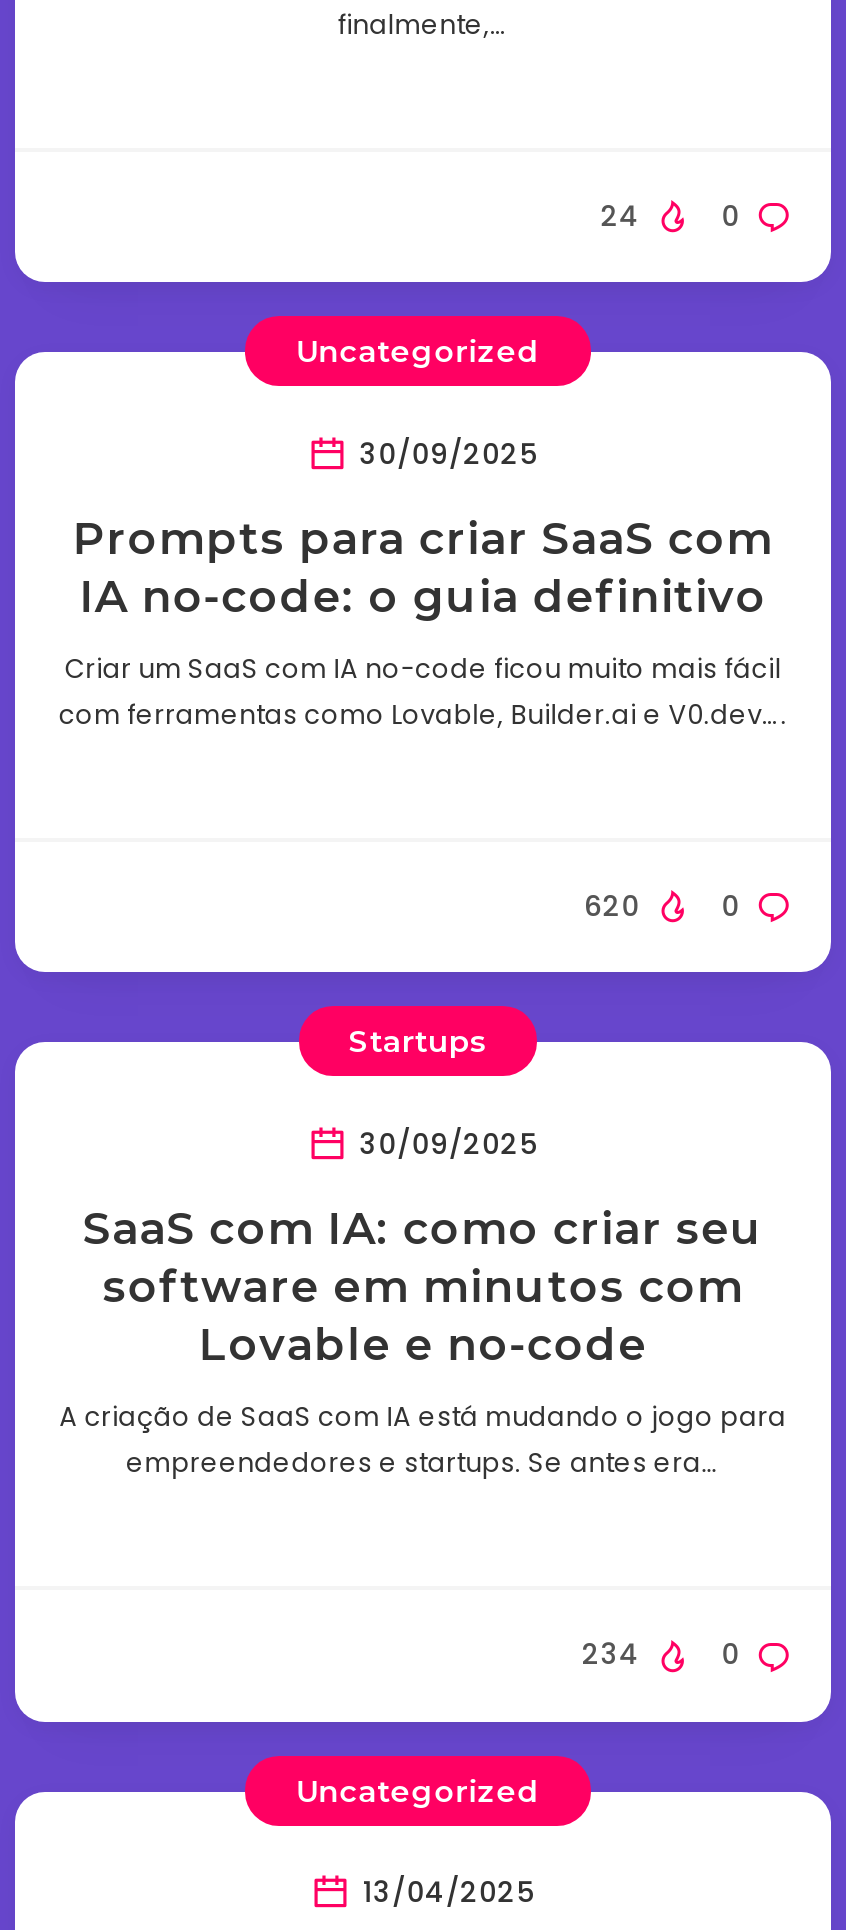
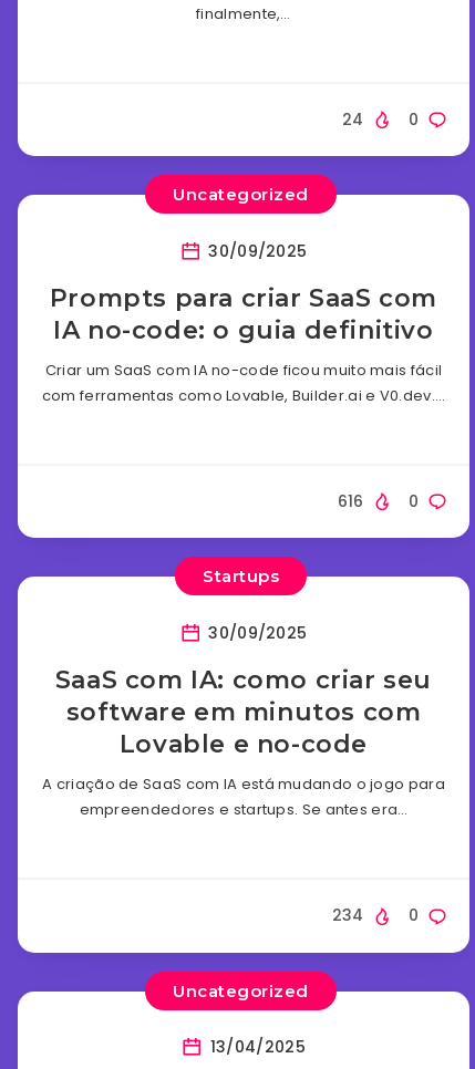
[584,886,740,926] 620 0 -> [337,490,419,512] 616 0

